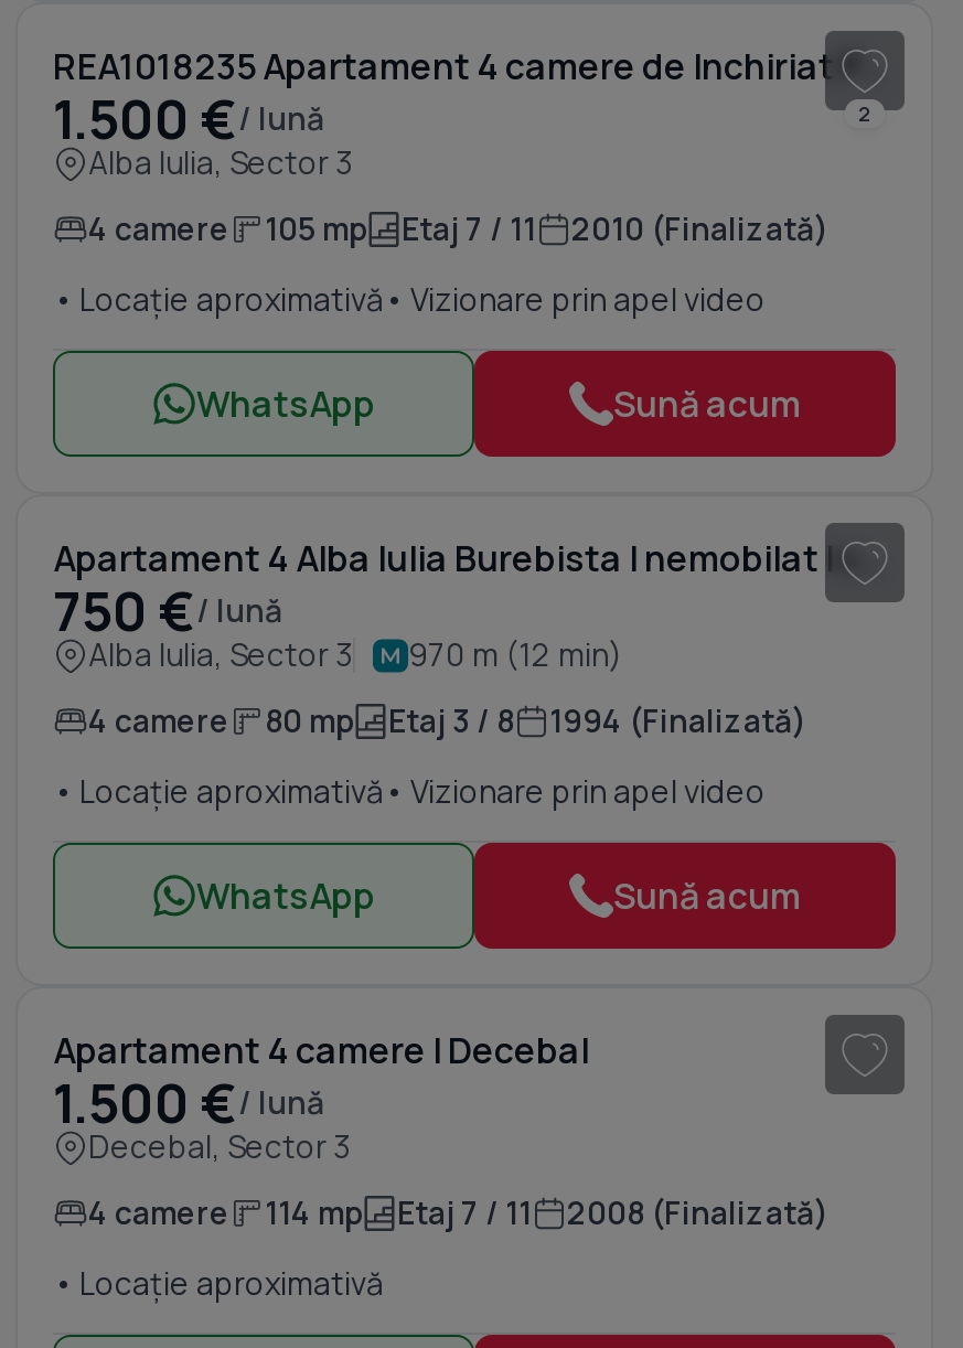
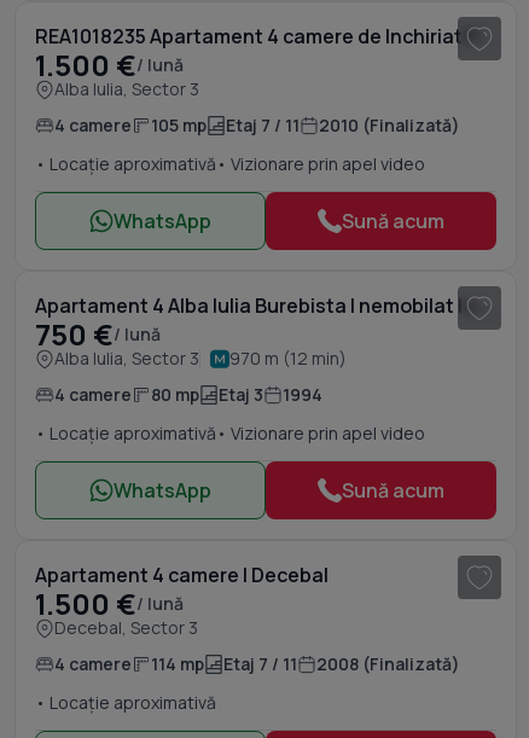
[858,99,871,128] 2 -> none
[388,699,807,741] Etaj 3 / 8 | 1994 (Finalizată) -> [219,383,322,406] Etaj 3 | 1994

